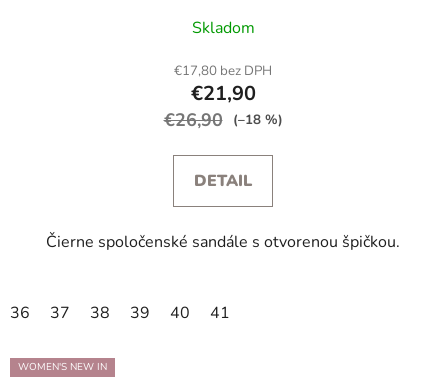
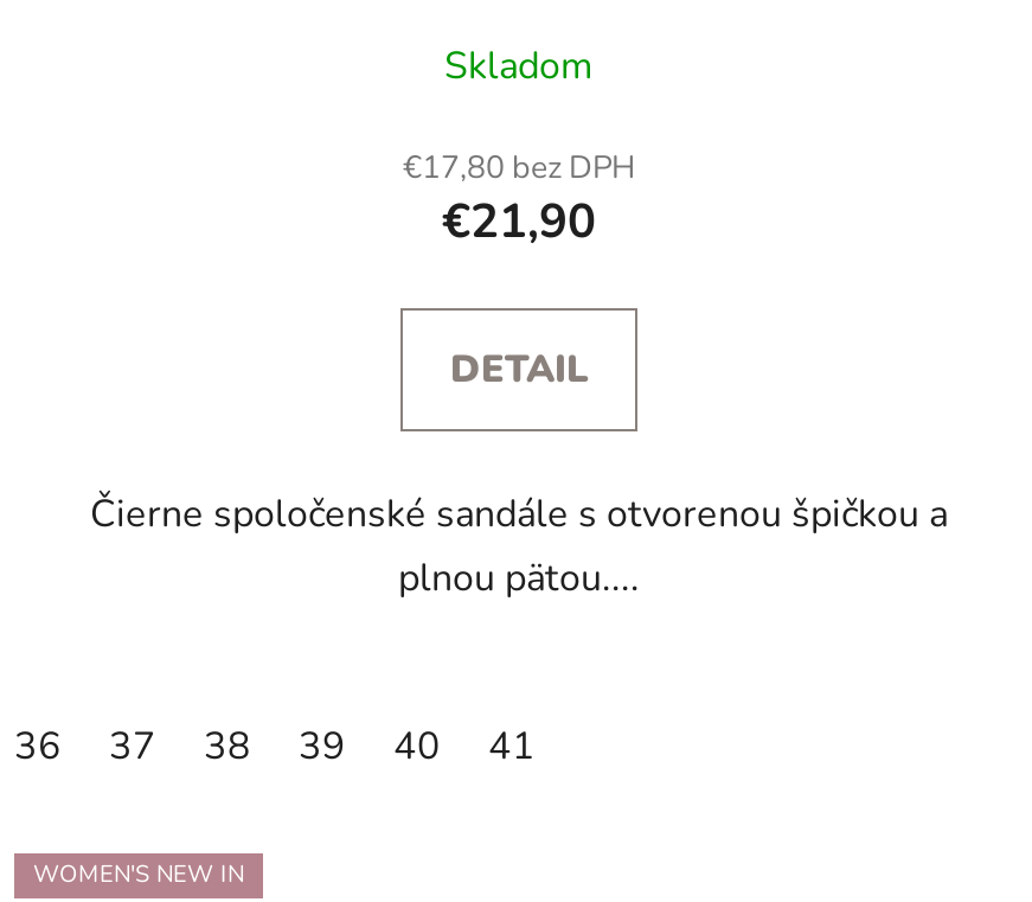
[163,108,282,132] €26,90 (–18 %) -> none
moved [194,170,252,192] -> [450,343,588,395]: DETAIL
[46,231,400,253] Čierne spoločenské sandále s otvorenou špičkou. -> [90,488,948,604] Čierne spoločenské sandále s otvorenou špičkou a | plnou pätou....

